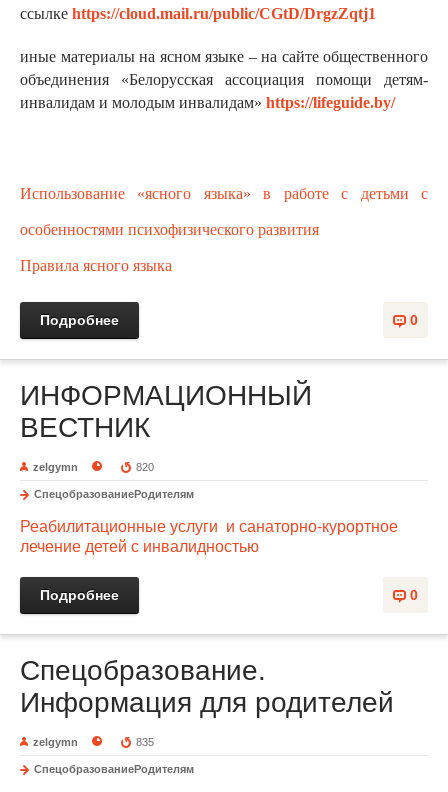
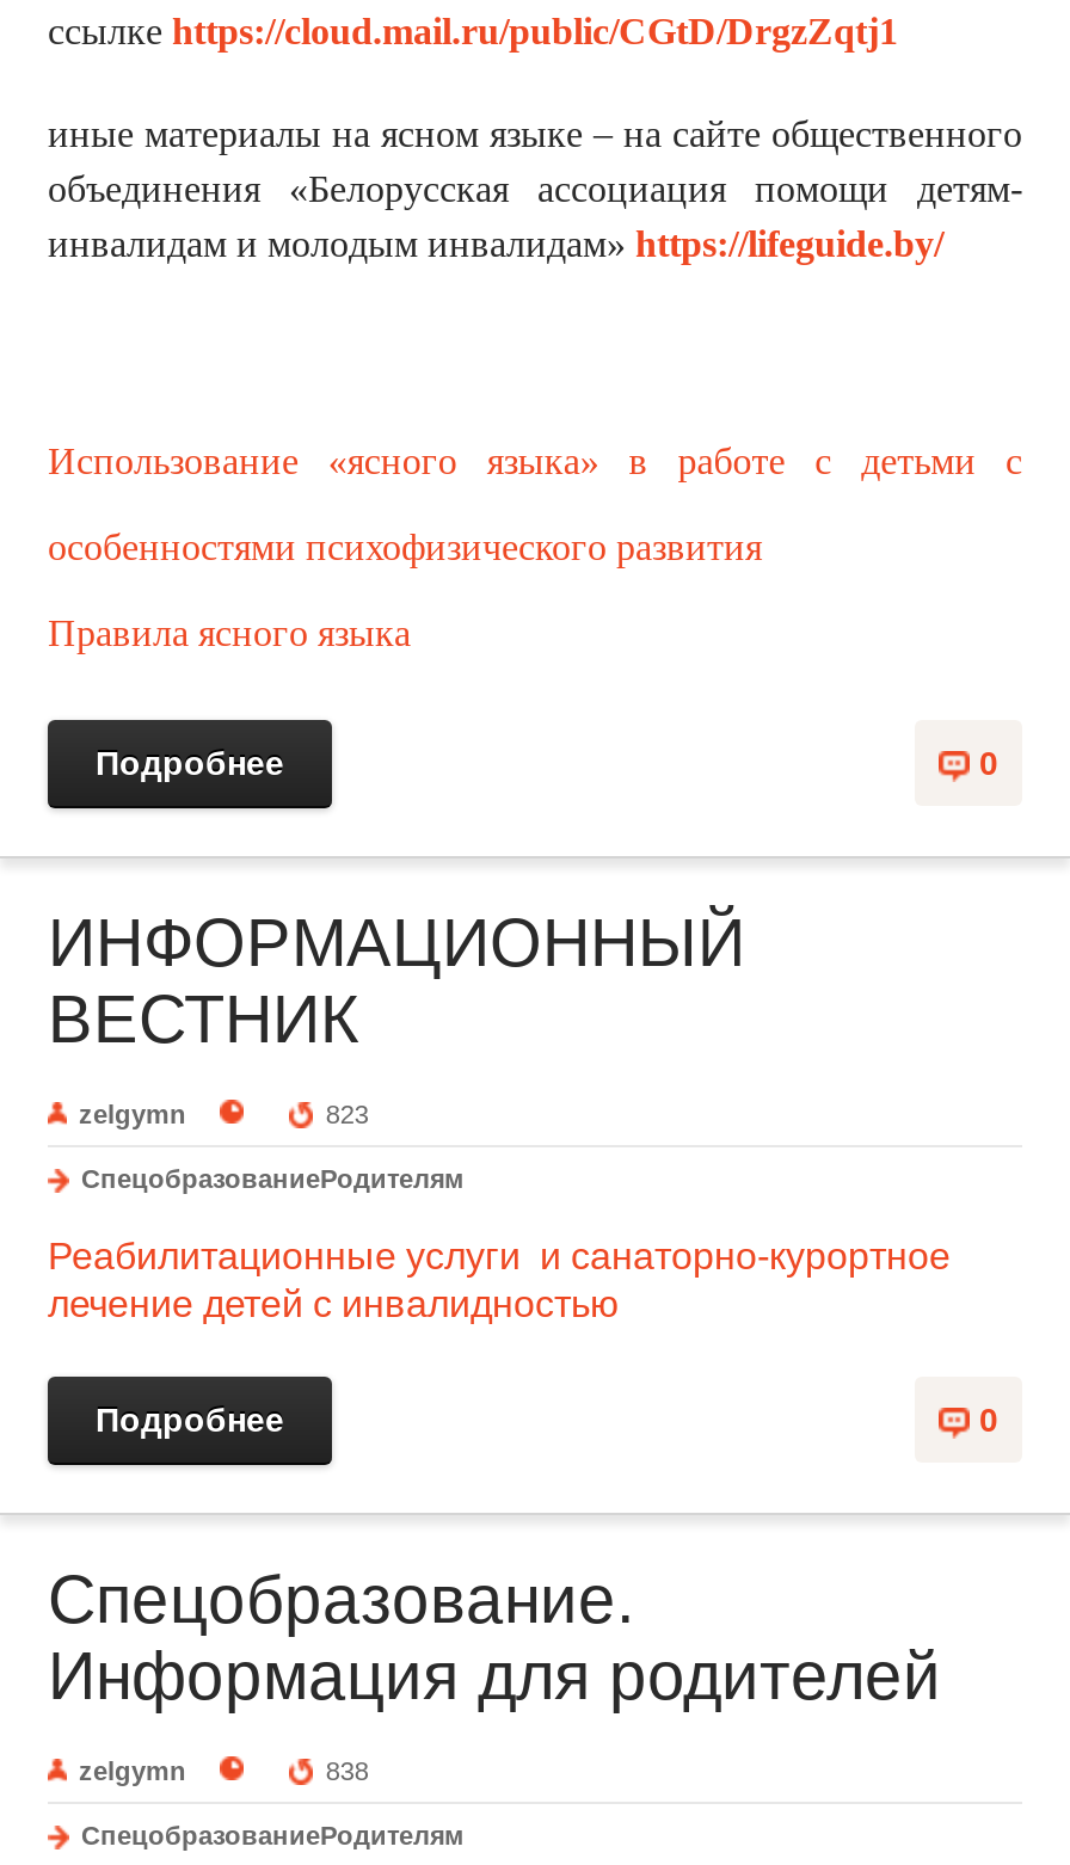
[136,461,154,473] 820 -> [326,1100,369,1128] 823
[136,736,154,748] 835 -> [326,1756,369,1785] 838

